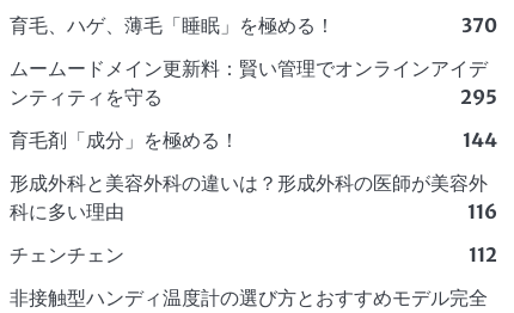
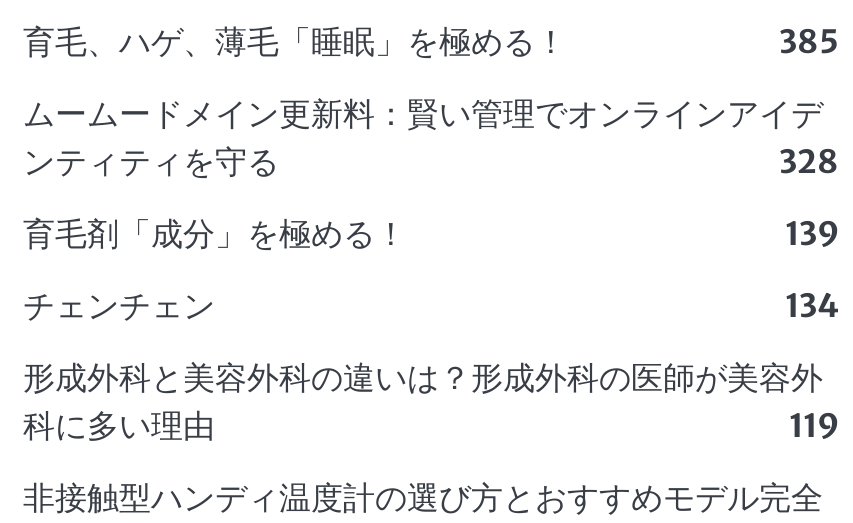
[461,13,497,37] 370 -> [779,21,839,61] 385
[460,85,497,108] 295 -> [779,141,839,181] 328
[463,128,497,151] 144 -> [785,213,839,325] 139 | 134
moved [10,171,488,223] -> [23,357,823,445]: 形成外科と美容外科の違いは？形成外科の医師が美容外 | 科に多い理由
[467,199,497,266] 116 | 112 -> [789,405,839,445] 119
moved [10,242,124,266] -> [23,285,215,325]: チェンチェン

